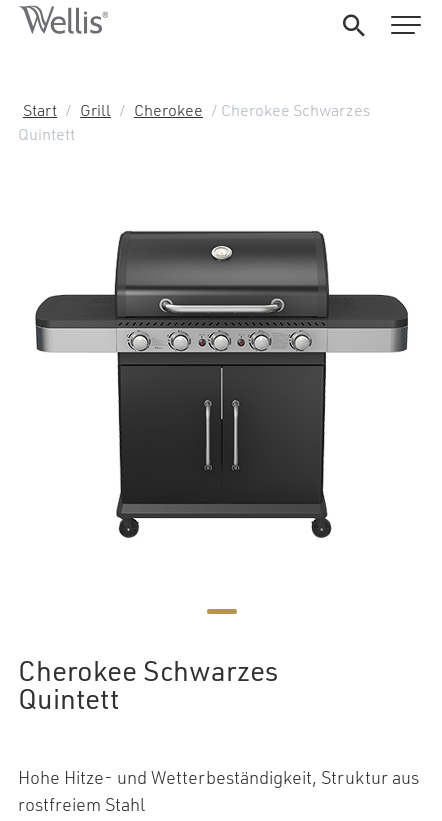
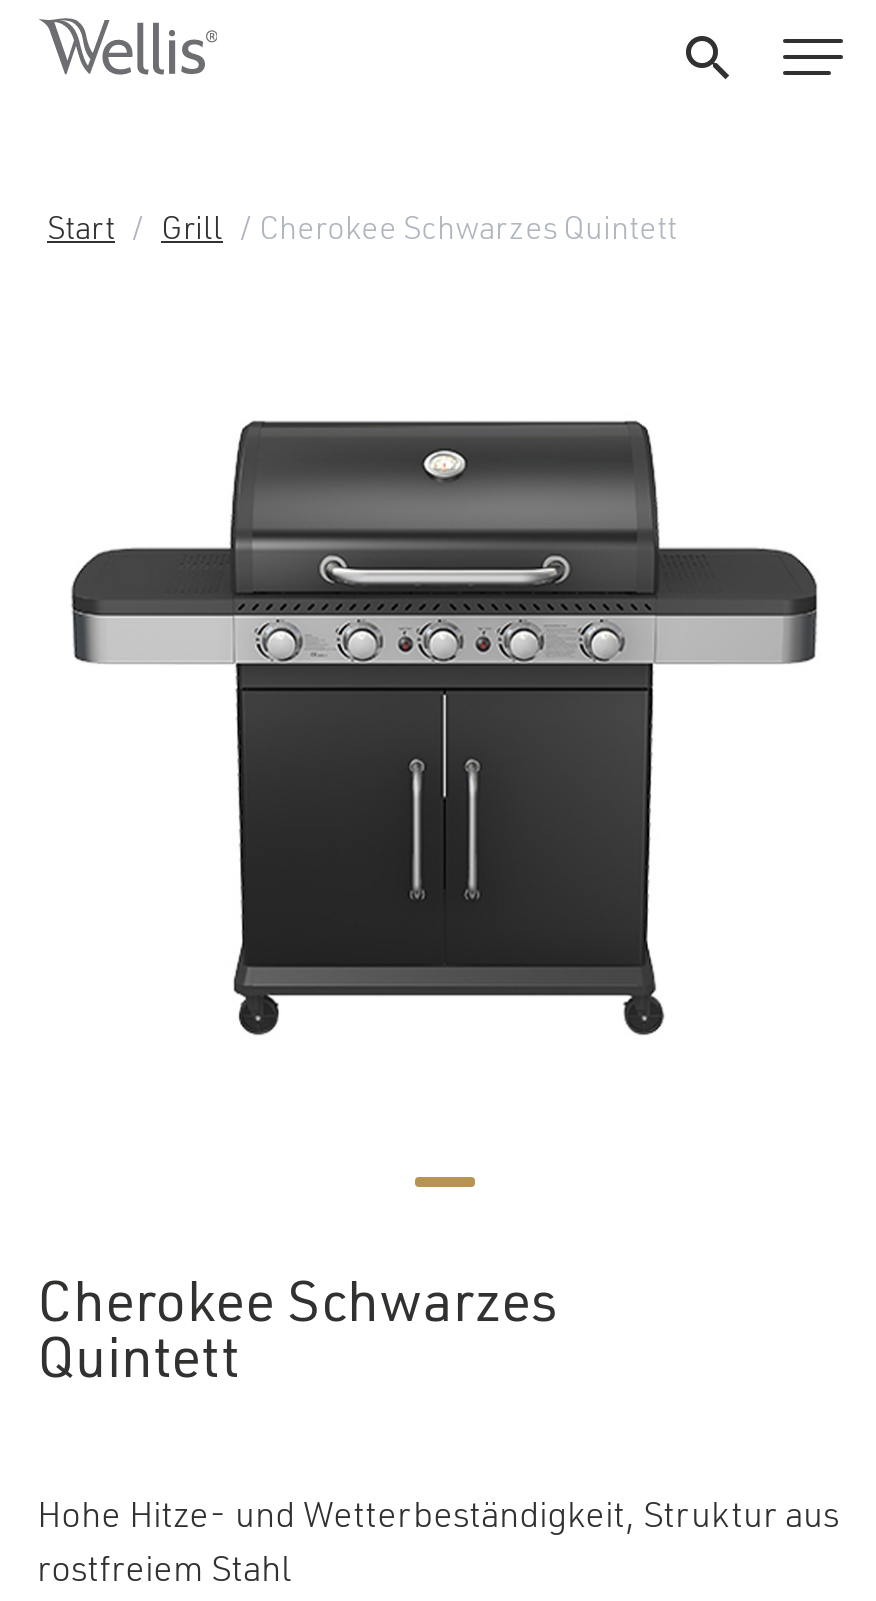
[18,104,370,144] Start / Grill / Cherokee / Cherokee Schwarzes | Quintett -> [47,215,677,247] Start / Grill / Cherokee Schwarzes Quintett

